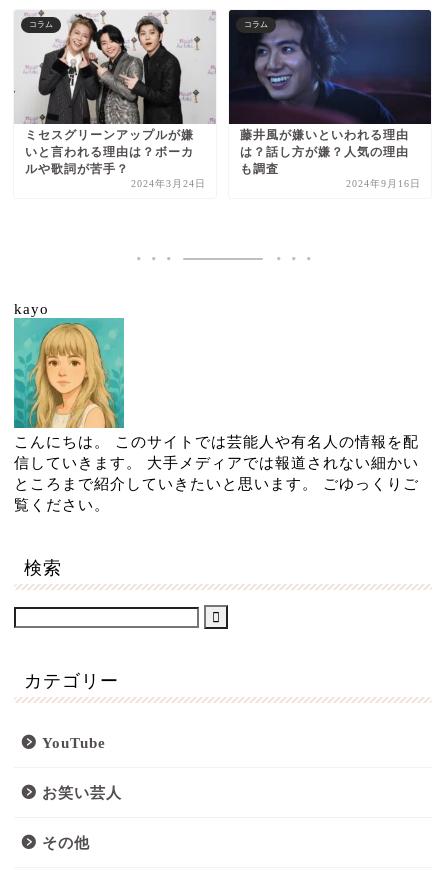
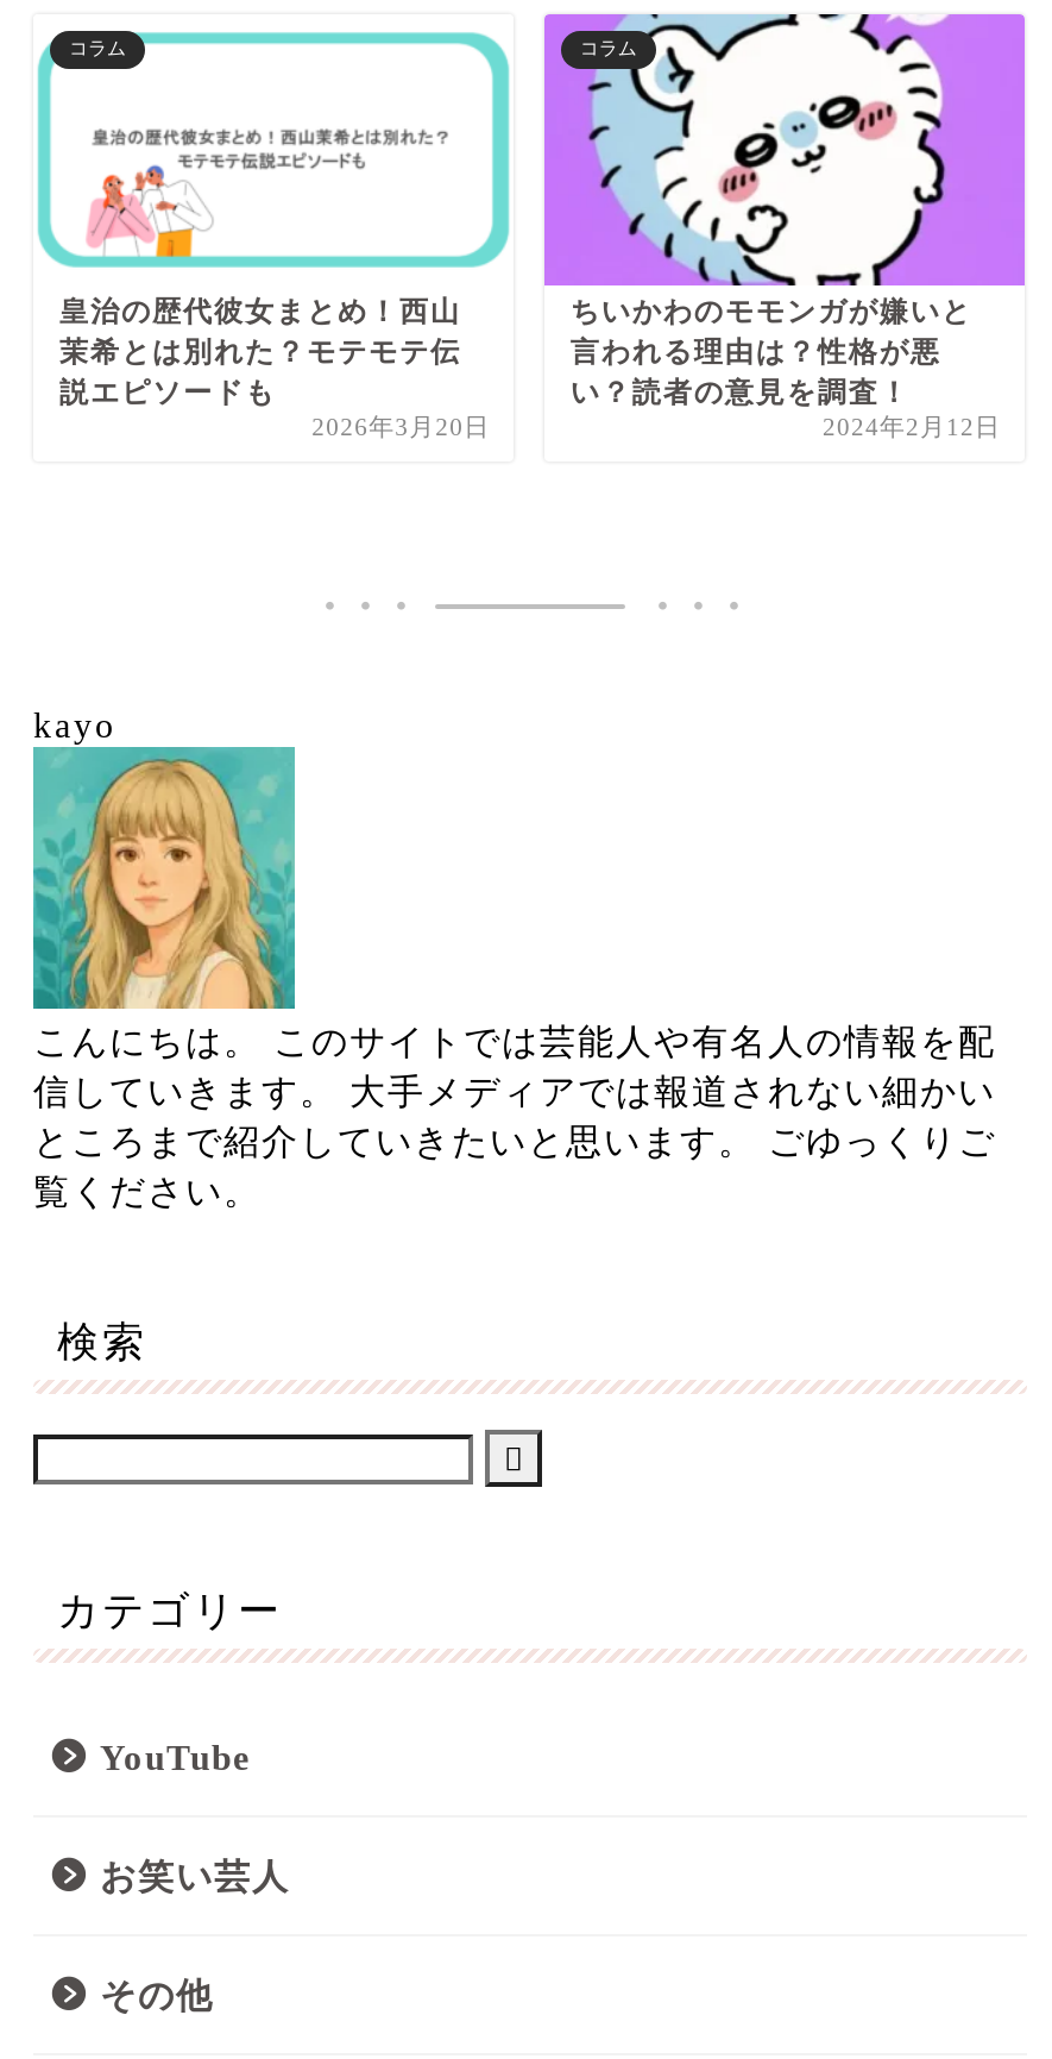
[14,9,216,189] [image] | ミセスグリーンアップルが嫌 | いと言われる理由は？ボーカ | ルや歌詞が苦手？ | 2024年3月24日 -> [36,14,514,440] [image] | 皇治の歴代彼女まとめ！西山 | 茉希とは別れた？モテモテ伝 | 説エピソードも | 2026年3月20日
[228,9,432,189] [image] | 藤井風が嫌いといわれる理由 | は？話し方が嫌？人気の理由 | も調査 | 2024年9月16日 -> [542,12,1027,440] [image] | ちいかわのモモンガが嫌いと | 言われる理由は？性格が悪 | い？読者の意見を調査！ | 2024年2月12日

